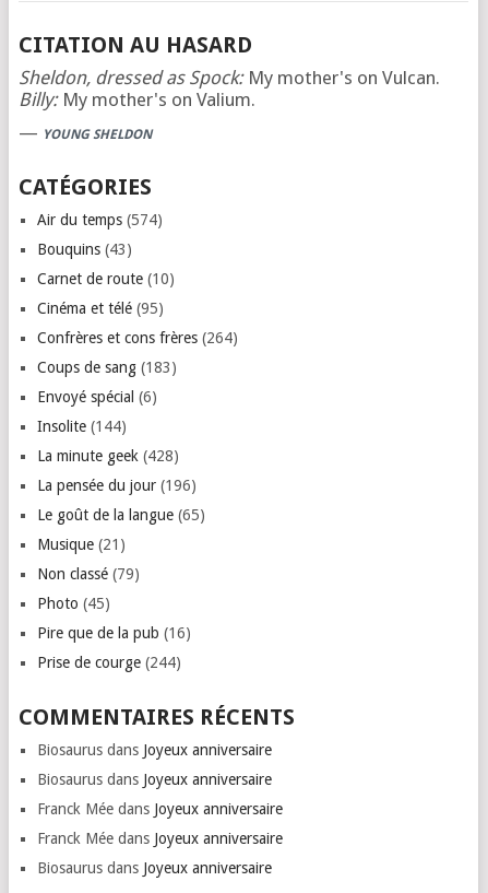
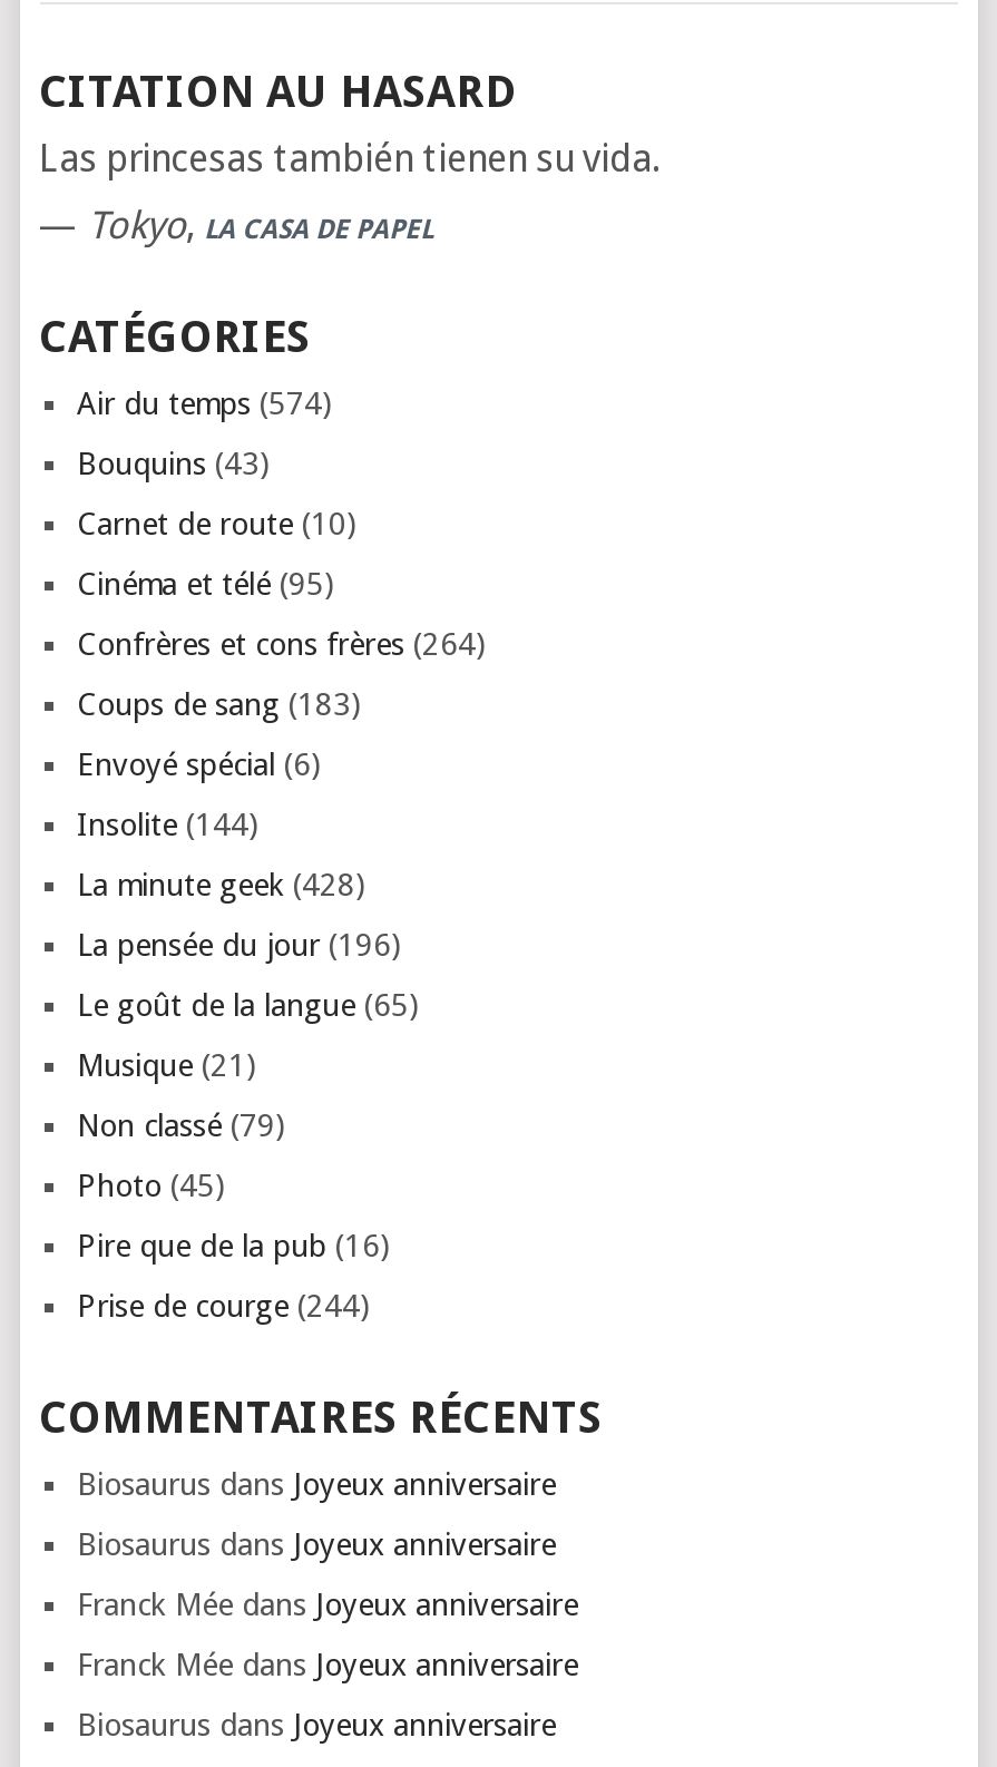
[18,67,439,111] Sheldon, dressed as Spock: My mother's on Vulcan. | Billy: My mother's on Valium. -> [39,136,661,181] Las princesas también tienen su vida.
[18,122,151,143] — YOUNG SHELDON -> [39,203,433,248] — Tokyo, LA CASA DE PAPEL

